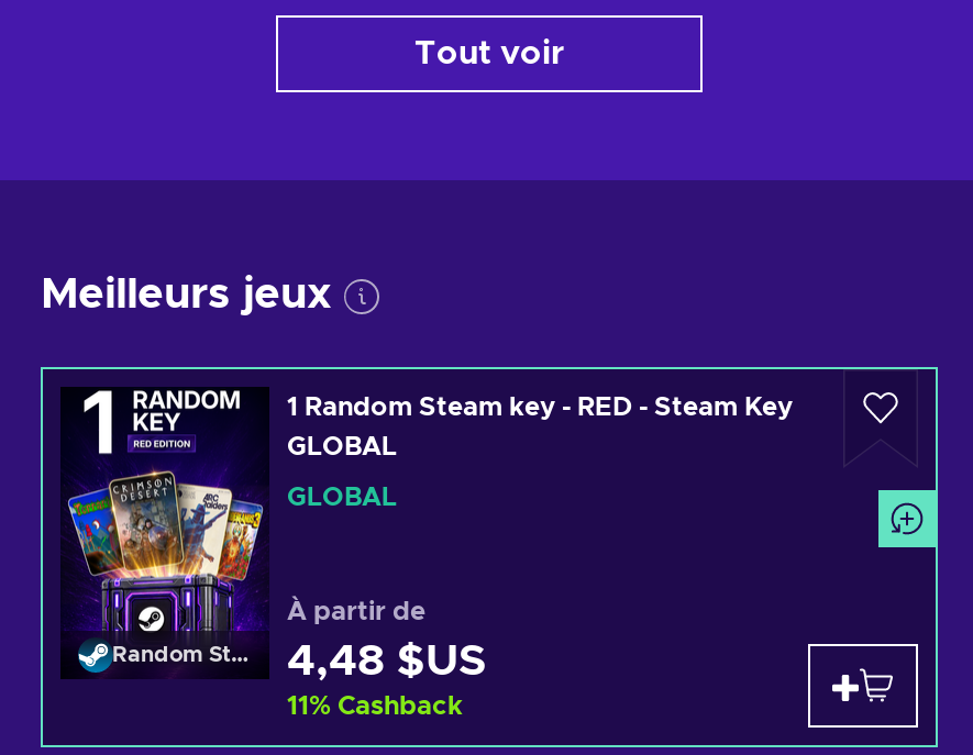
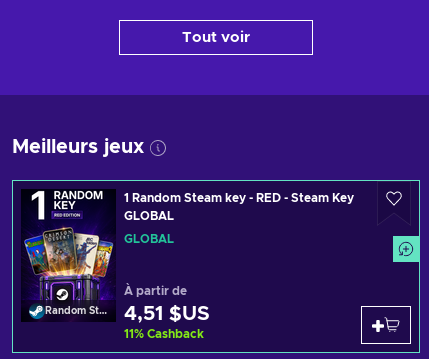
[287,640,487,684] 4,48 $US -> [124,304,210,324] 4,51 $US

